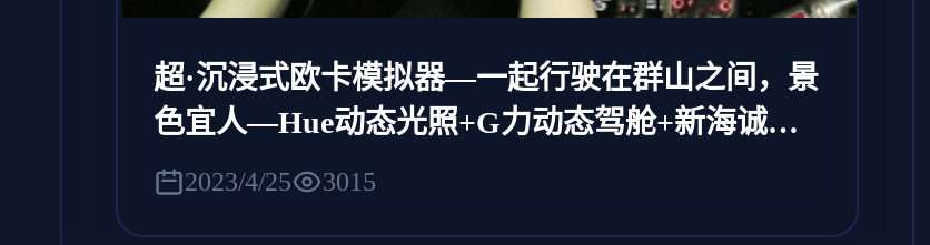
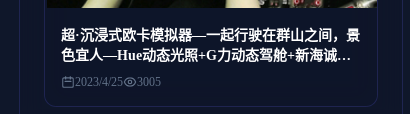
[323,167,376,198] 3015 -> [137,75,161,89] 3005

